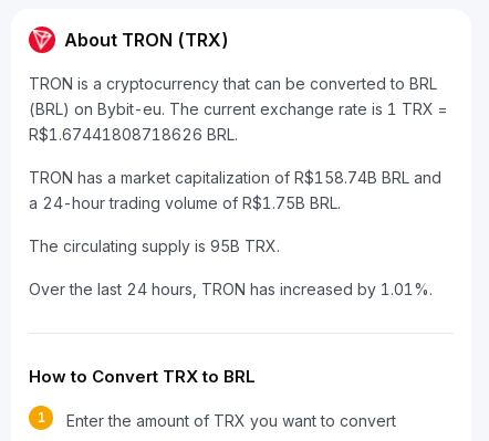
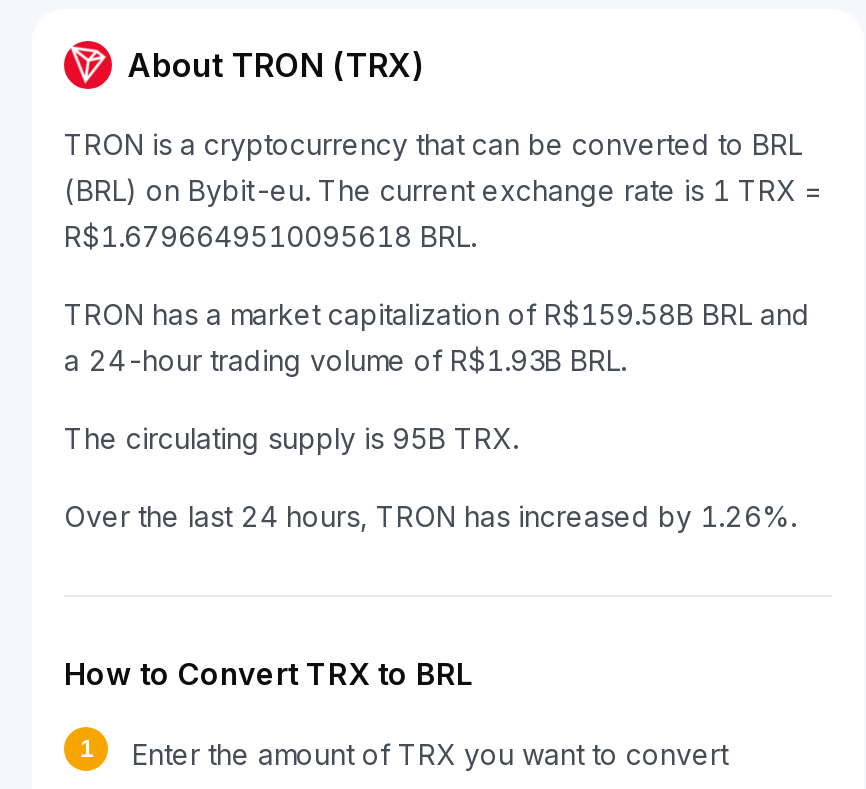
[29,125,238,144] R$1.67441808718626 BRL. -> [64,219,476,253] R$1.6796649510095618 BRL.
[29,168,441,187] TRON has a market capitalization of R$158.74B BRL and -> [64,297,810,331] TRON has a market capitalization of R$159.58B BRL and
[29,193,341,212] a 24-hour trading volume of R$1.75B BRL. -> [64,343,626,377] a 24-hour trading volume of R$1.93B BRL.
[29,280,433,298] Over the last 24 hours, TRON has increased by 1.01%. -> [64,499,796,533] Over the last 24 hours, TRON has increased by 1.26%.

